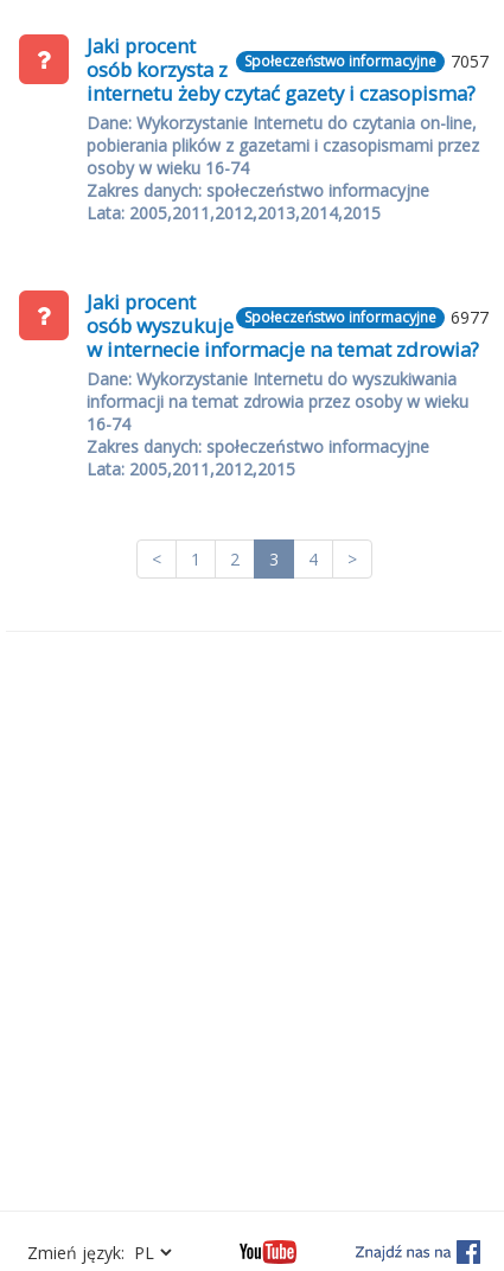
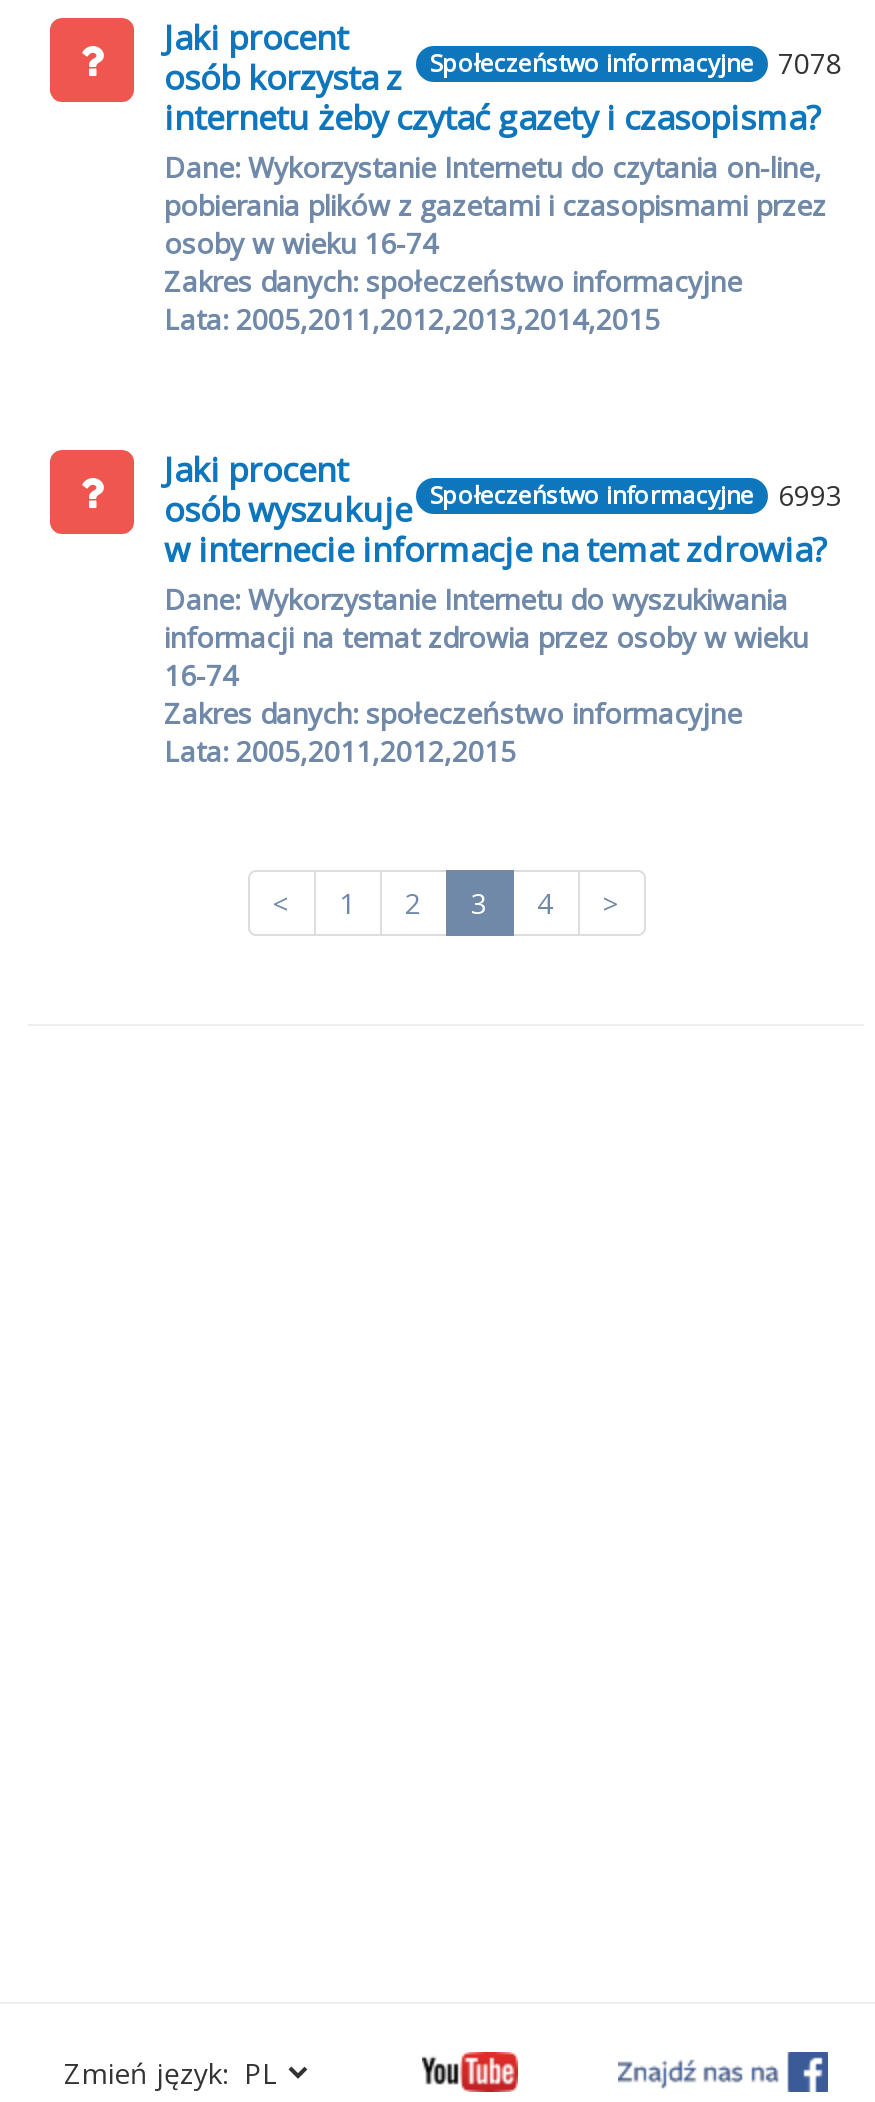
[87,50,489,83] osób korzysta z Społeczeństwo informacyjne 7057 -> [164,44,842,100] osób korzysta z Społeczeństwo informacyjne 7078
[87,306,489,339] osób wyszukuje Społeczeństwo informacyjne 6977 -> [164,476,842,532] osób wyszukuje Społeczeństwo informacyjne 6993

